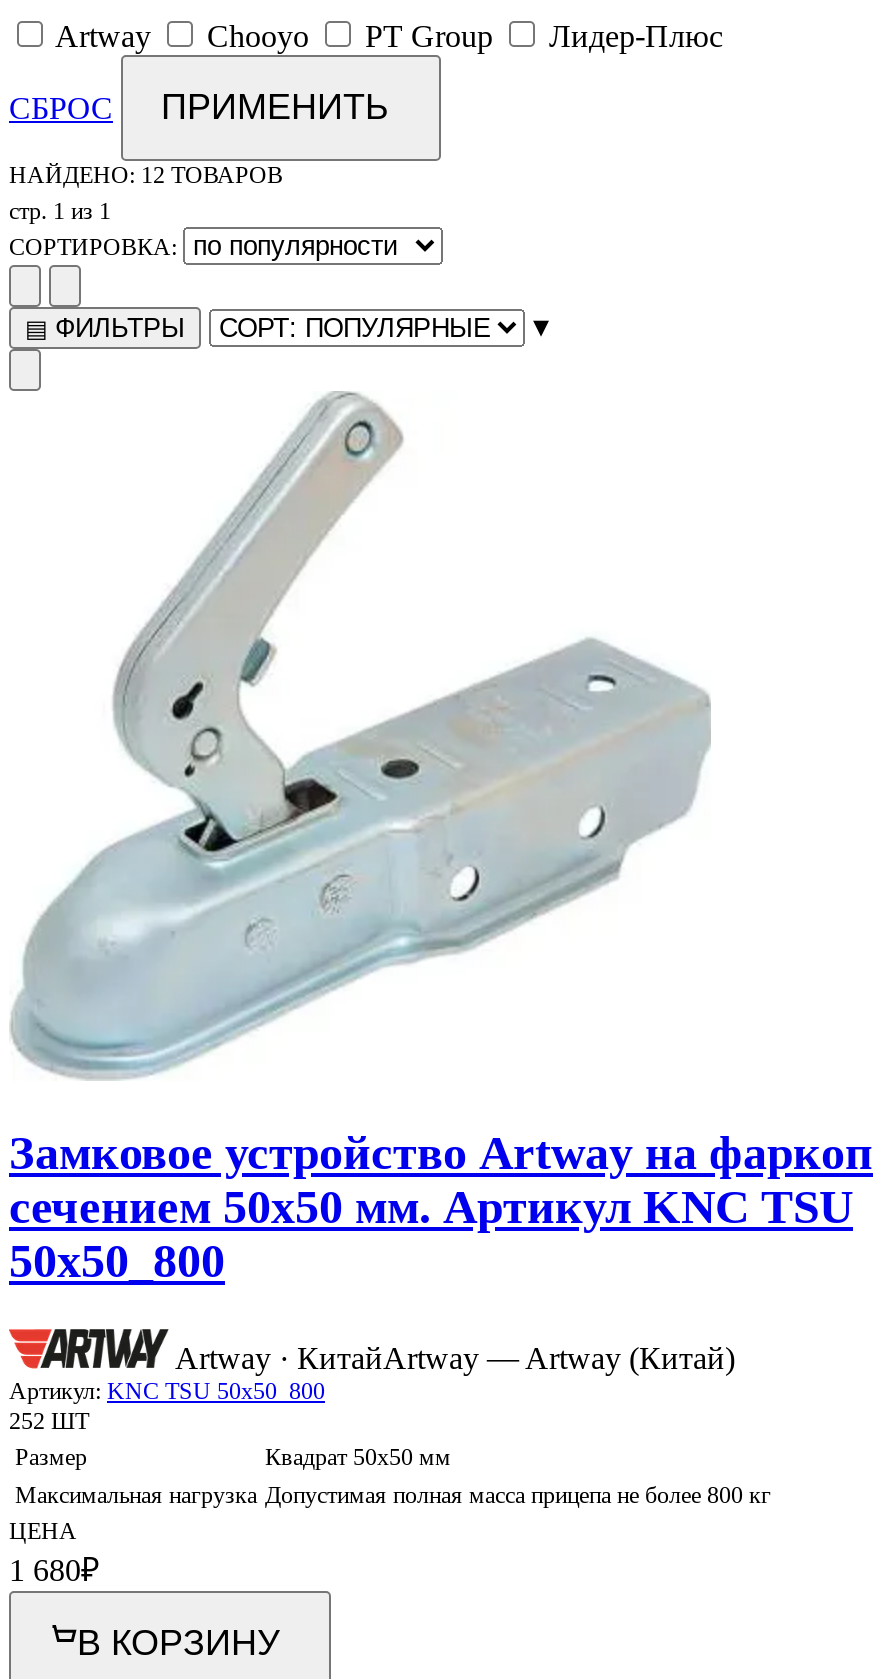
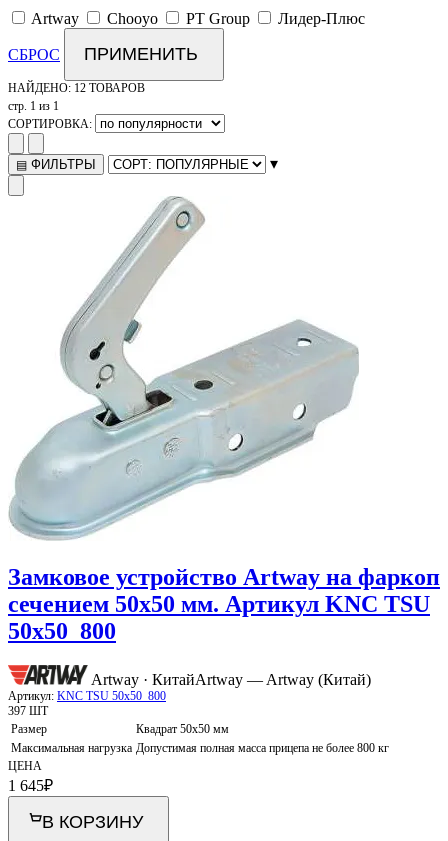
[9,1408,89,1436] 252 ШТ -> [8,704,48,718] 397 ШТ
[9,1554,99,1588] 1 680₽ -> [8,777,53,794] 1 645₽

